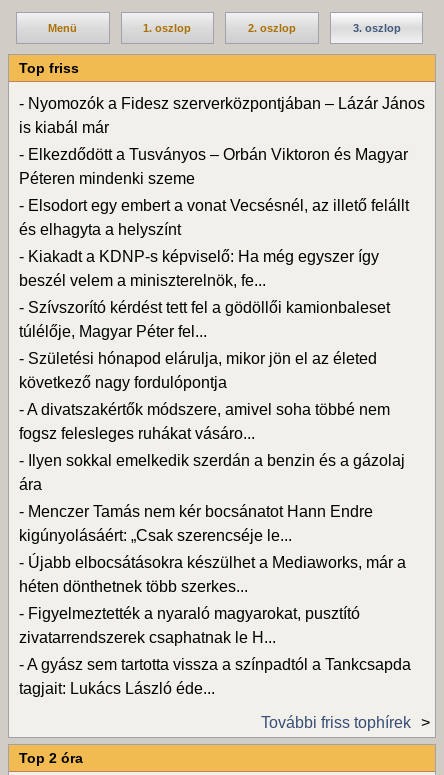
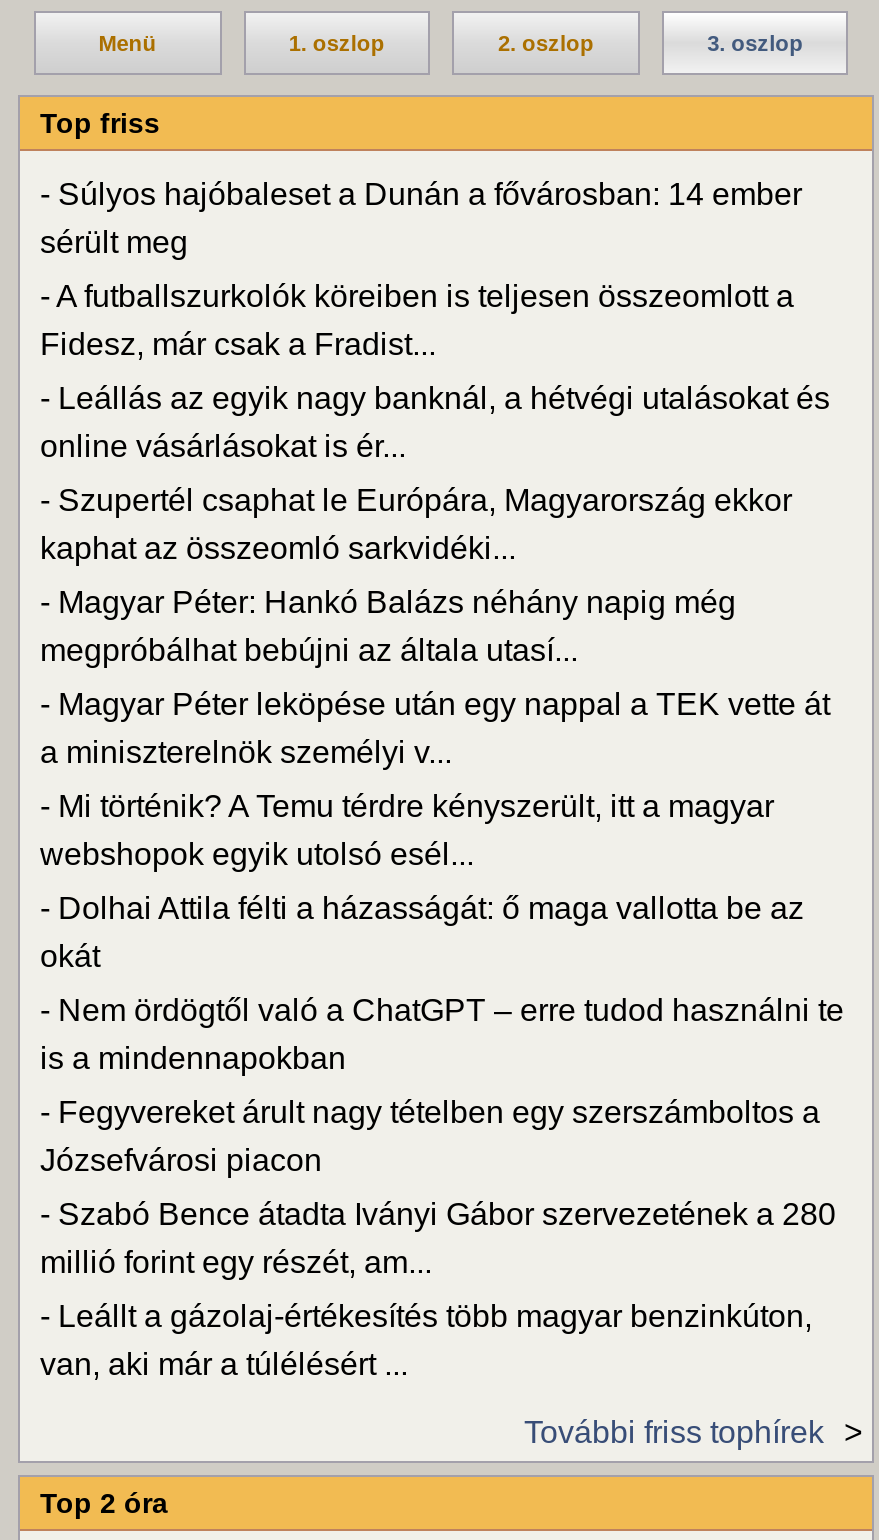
[19,95,425,136] - Nyomozók a Fidesz szerverközpontjában – Lázár János | is kiabál már -> [40,177,802,259] - Súlyos hajóbaleset a Dunán a fővárosban: 14 ember | sérült meg
[19,146,408,187] - Elkezdődött a Tusványos – Orbán Viktoron és Magyar | Péteren mindenki szeme -> [40,279,794,361] - A futballszurkolók köreiben is teljesen összeomlott a | Fidesz, már csak a Fradist...
[19,197,409,238] - Elsodort egy embert a vonat Vecsésnél, az illető felállt | és elhagyta a helyszínt -> [40,381,830,463] - Leállás az egyik nagy banknál, a hétvégi utalásokat és | online vásárlásokat is ér...
[19,248,379,289] - Kiakadt a KDNP-s képviselő: Ha még egyszer így | beszél velem a miniszterelnök, fe... -> [40,483,792,565] - Szupertél csaphat le Európára, Magyarország ekkor | kaphat az összeomló sarkvidéki...
[19,299,390,340] - Szívszorító kérdést tett fel a gödöllői kamionbaleset | túlélője, Magyar Péter fel... -> [40,585,736,667] - Magyar Péter: Hankó Balázs néhány napig még | megpróbálhat bebújni az általa utasí...
[19,350,377,391] - Születési hónapod elárulja, mikor jön el az életed | következő nagy fordulópontja -> [40,687,830,769] - Magyar Péter leköpése után egy nappal a TEK vette át | a miniszterelnök személyi v...
[19,401,390,442] - A divatszakértők módszere, amivel soha többé nem | fogsz felesleges ruhákat vásáro... -> [40,789,774,871] - Mi történik? A Temu térdre kényszerült, itt a magyar | webshopok egyik utolsó esél...
[19,452,405,493] - Ilyen sokkal emelkedik szerdán a benzin és a gázolaj | ára -> [40,891,804,973] - Dolhai Attila félti a házasságát: ő maga vallotta be az | okát
[19,503,373,544] - Menczer Tamás nem kér bocsánatot Hann Endre | kigúnyolásáért: „Csak szerencséje le... -> [40,993,844,1075] - Nem ördögtől való a ChatGPT – erre tudod használni te | is a mindennapokban
[19,554,406,595] - Újabb elbocsátásokra készülhet a Mediaworks, már a | héten dönthetnek több szerkes... -> [40,1095,820,1177] - Fegyvereket árult nagy tételben egy szerszámboltos a | Józsefvárosi piacon
[19,605,360,646] - Figyelmeztették a nyaraló magyarokat, pusztító | zivatarrendszerek csaphatnak le H... -> [40,1197,836,1279] - Szabó Bence átadta Iványi Gábor szervezetének a 280 | millió forint egy részét, am...
[19,656,411,697] - A gyász sem tartotta vissza a színpadtól a Tankcsapda | tagjait: Lukács László éde... -> [40,1299,812,1381] - Leállt a gázolaj-értékesítés több magyar benzinkúton, | van, aki már a túlélésért ...

